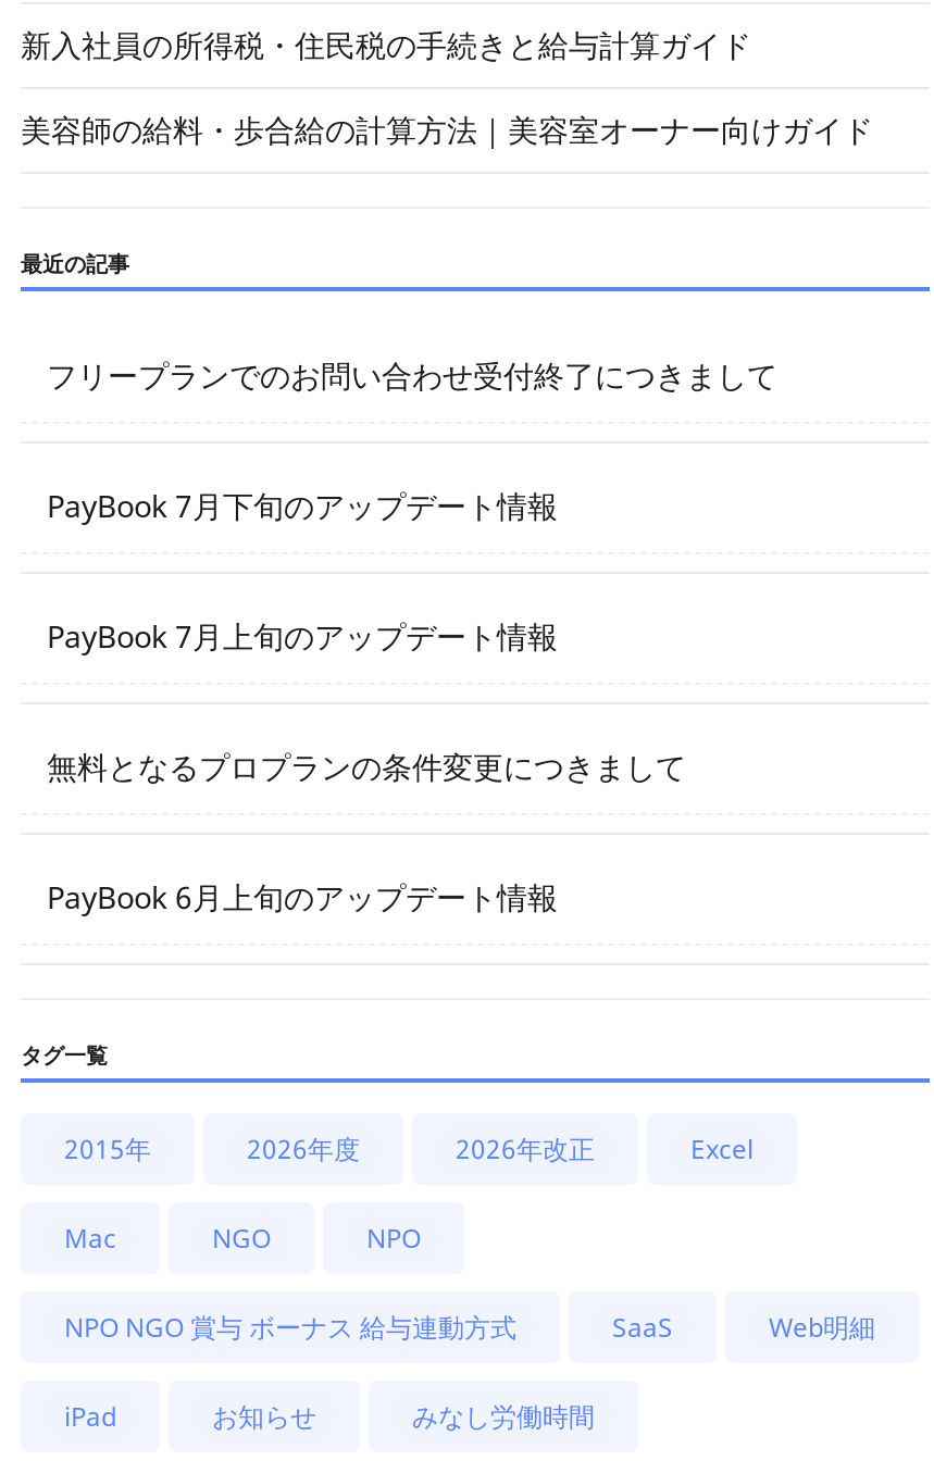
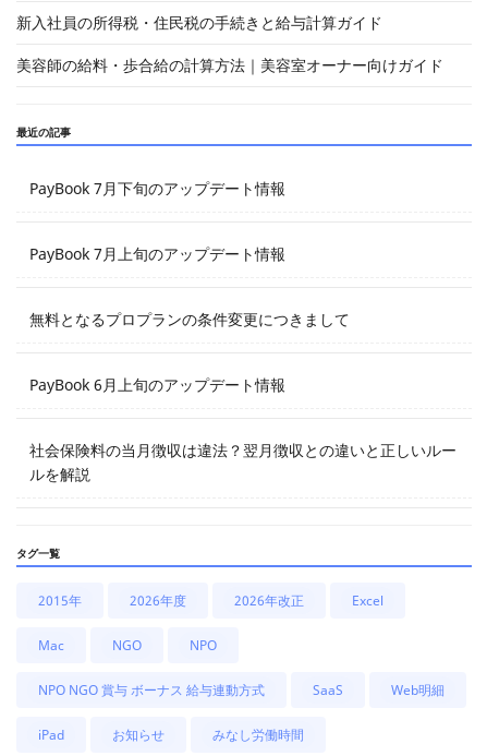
[47,354,777,395] フリープランでのお問い合わせ受付終了につきまして -> none
moved [47,485,686,917] -> [29,178,350,395]: PayBook 7月下旬のアップデート情報 | PayBook 7月上旬のアップデート情報 | 無料となるプロプランの条件変更につきまして | PayBook 6月上旬のアップデート情報
none -> [29,440,456,484] 社会保険料の当月徴収は違法？翌月徴収との違いと正しいルー | ルを解説

